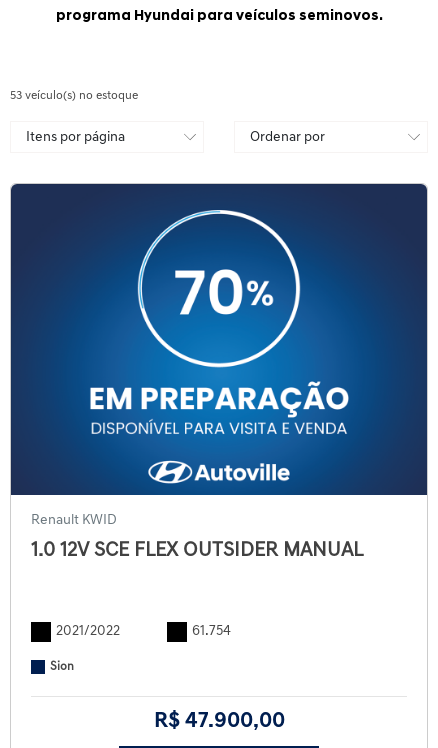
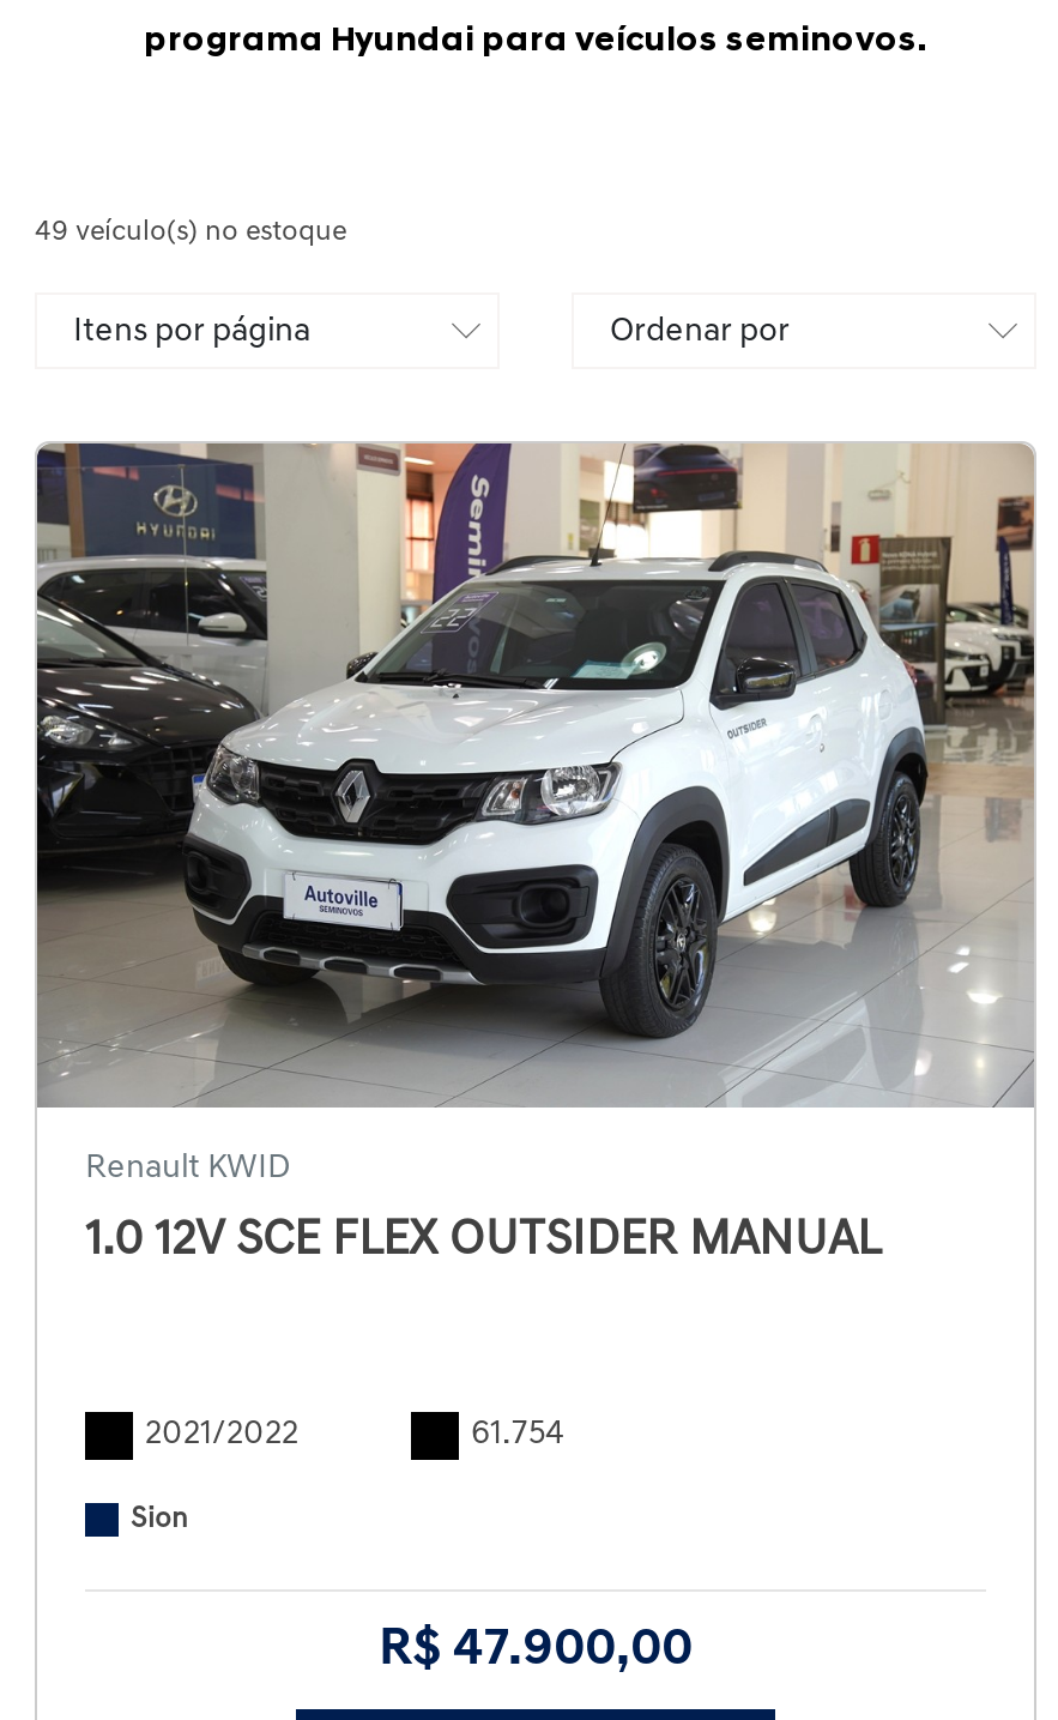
[10,90,138,102] 53 veículo(s) no estoque -> [35,218,346,247] 49 veículo(s) no estoque
[10,183,428,496] [image] -> [35,441,1036,1110] [image]

